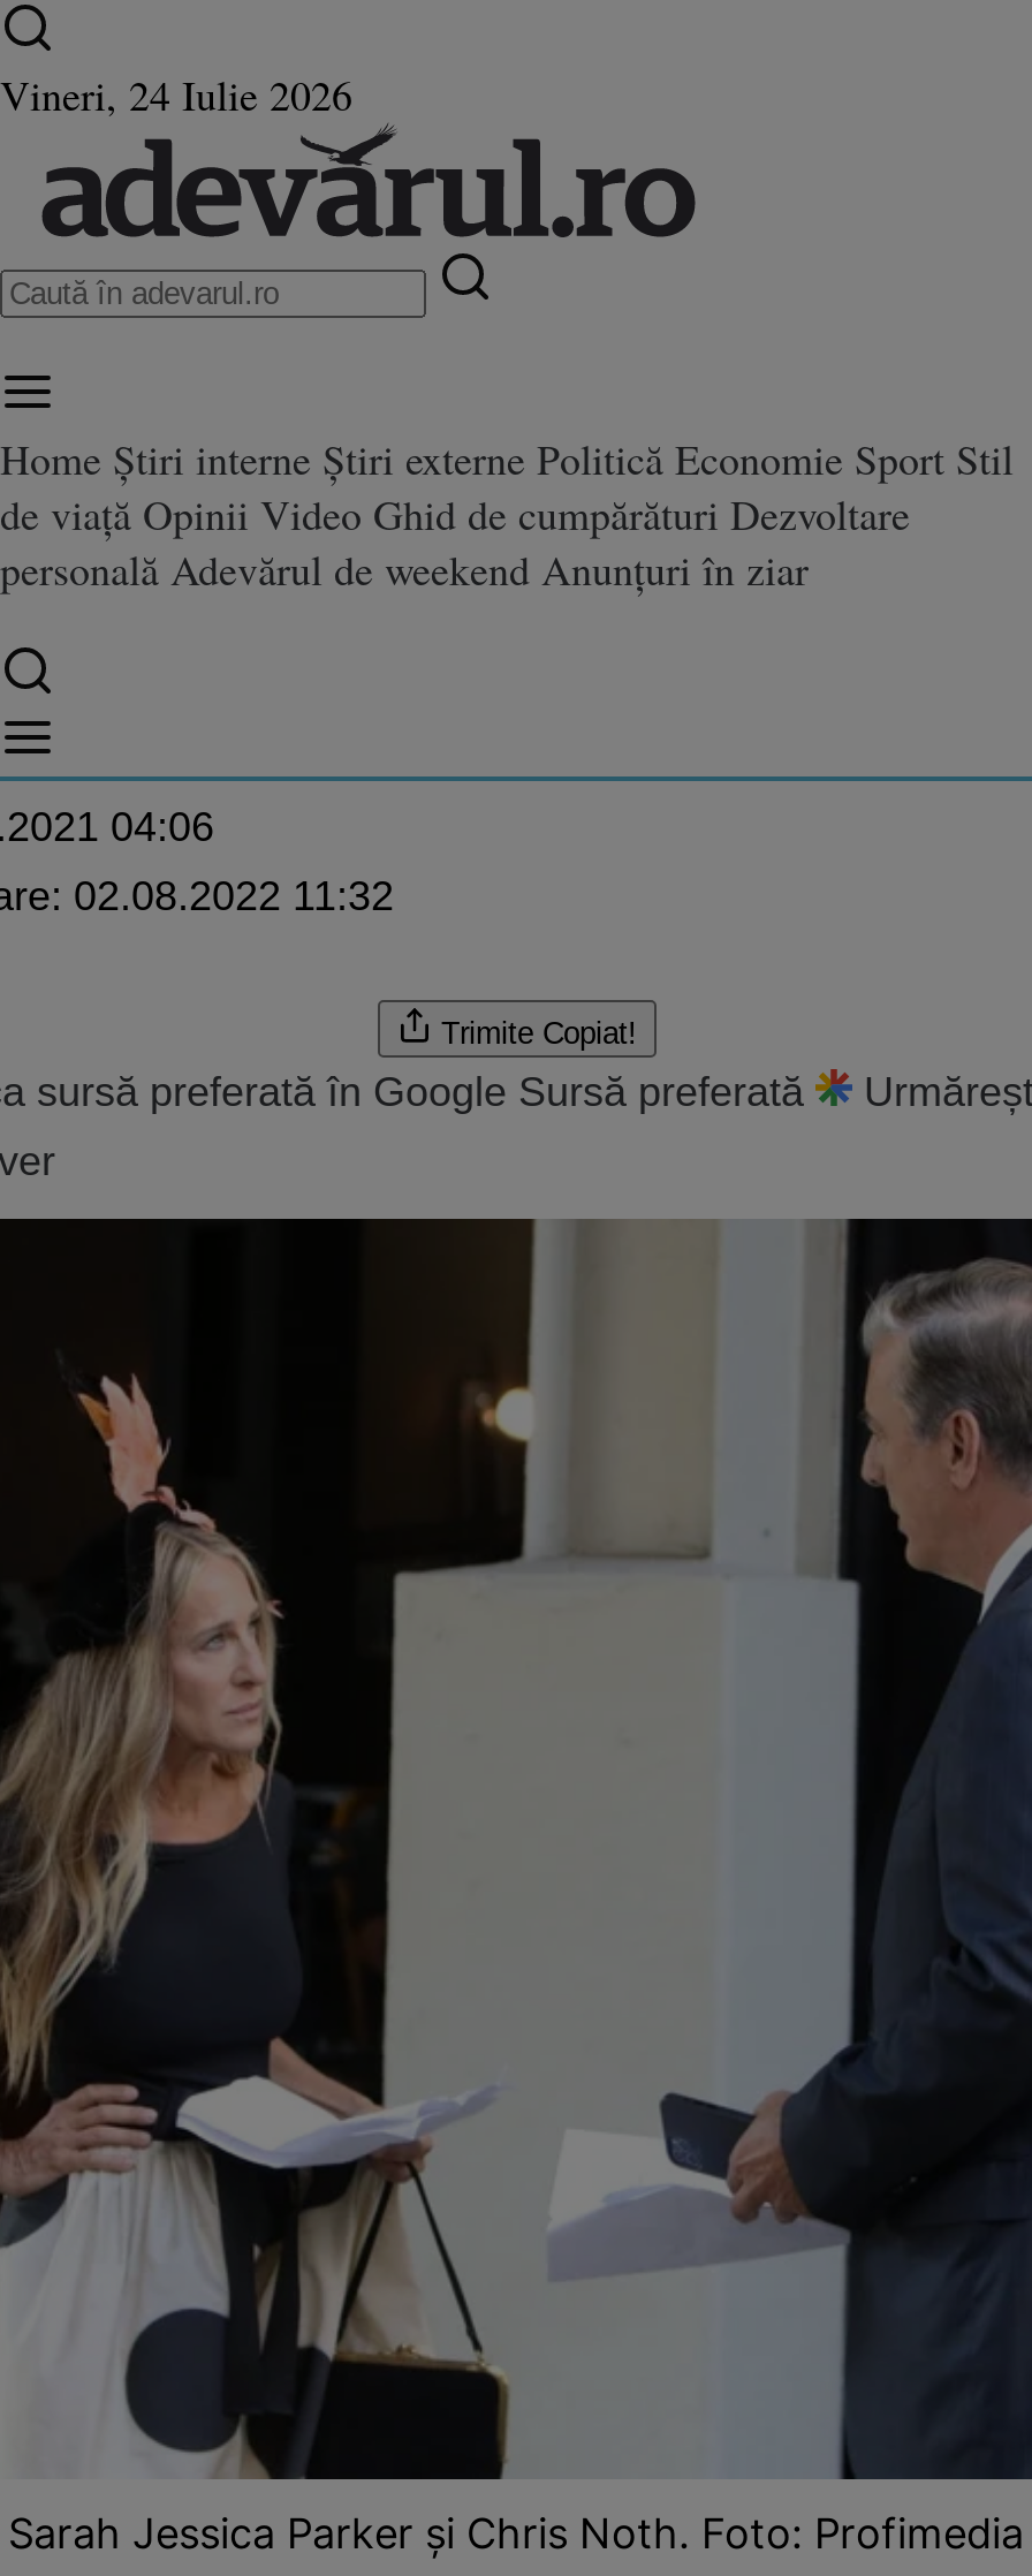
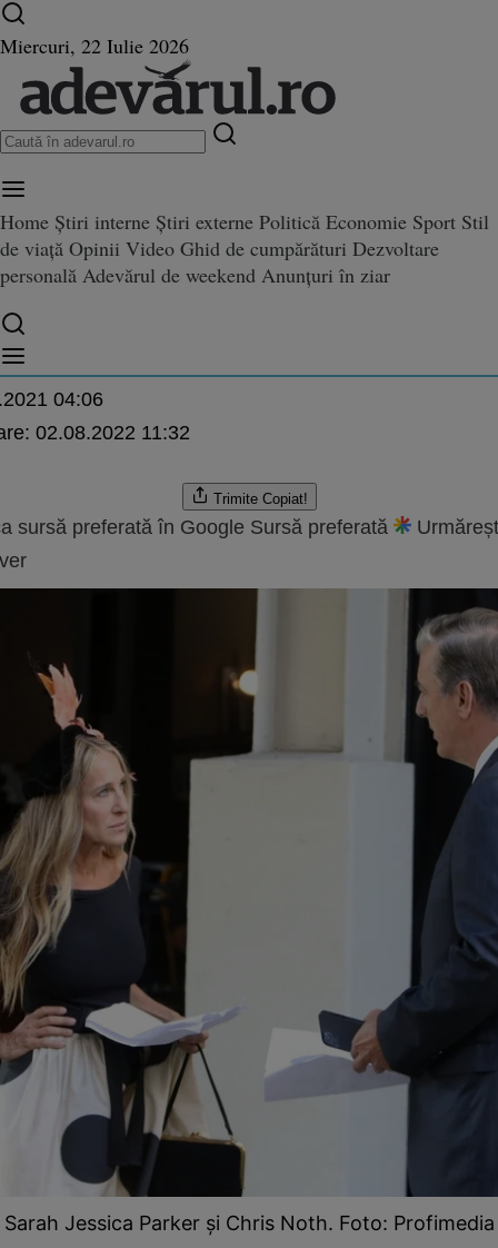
[0,67,352,122] Vineri, 24 Iulie 2026 -> [0,32,189,59] Miercuri, 22 Iulie 2026

